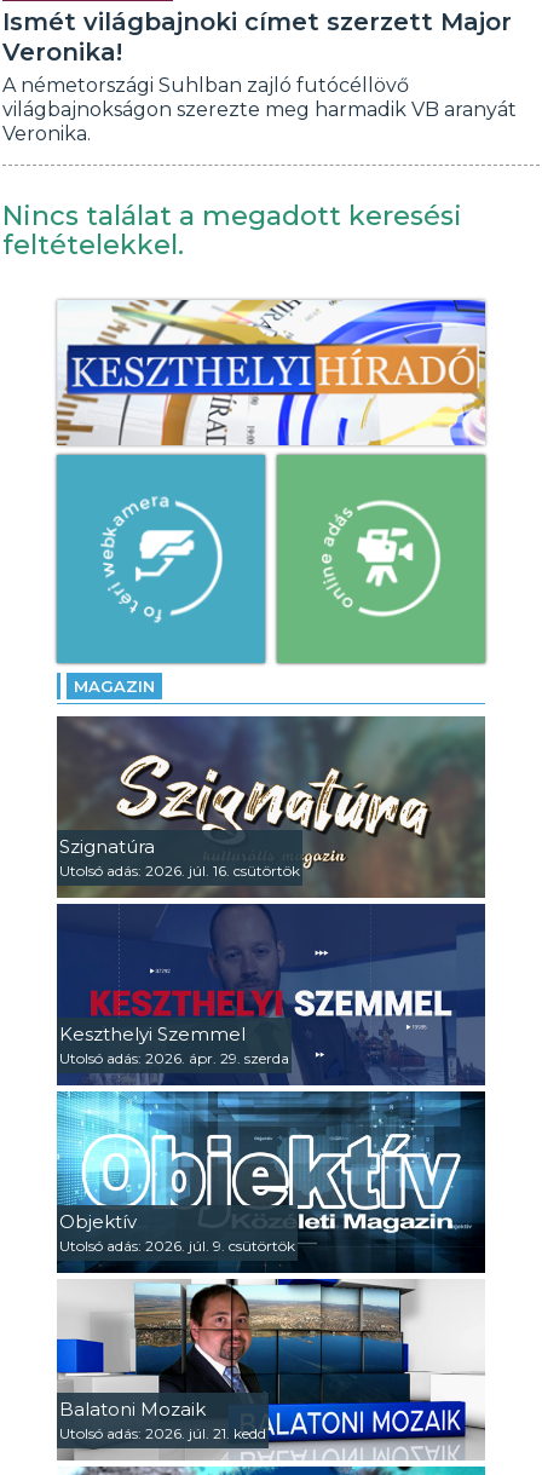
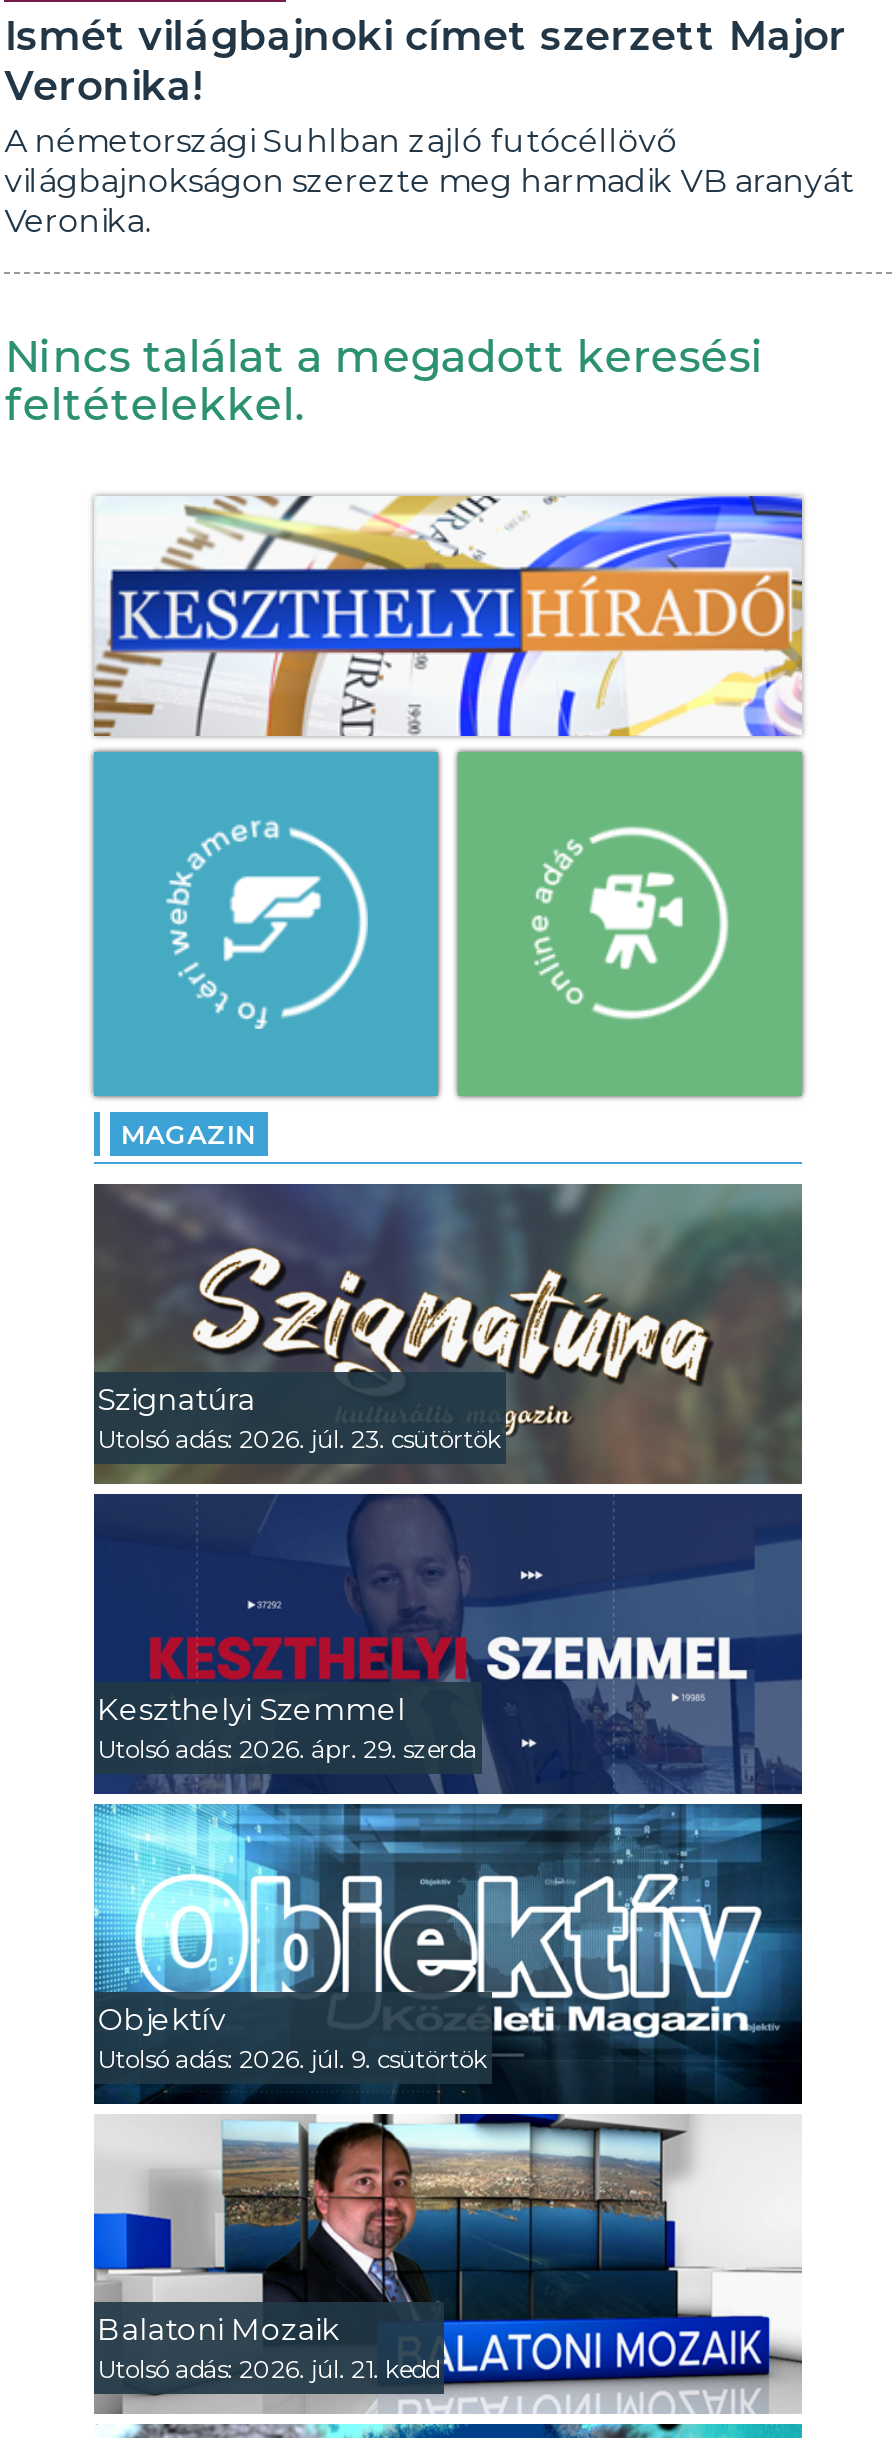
[59,862,300,880] Utolsó adás: 2026. júl. 16. csütörtök -> [97,1424,501,1454] Utolsó adás: 2026. júl. 23. csütörtök

